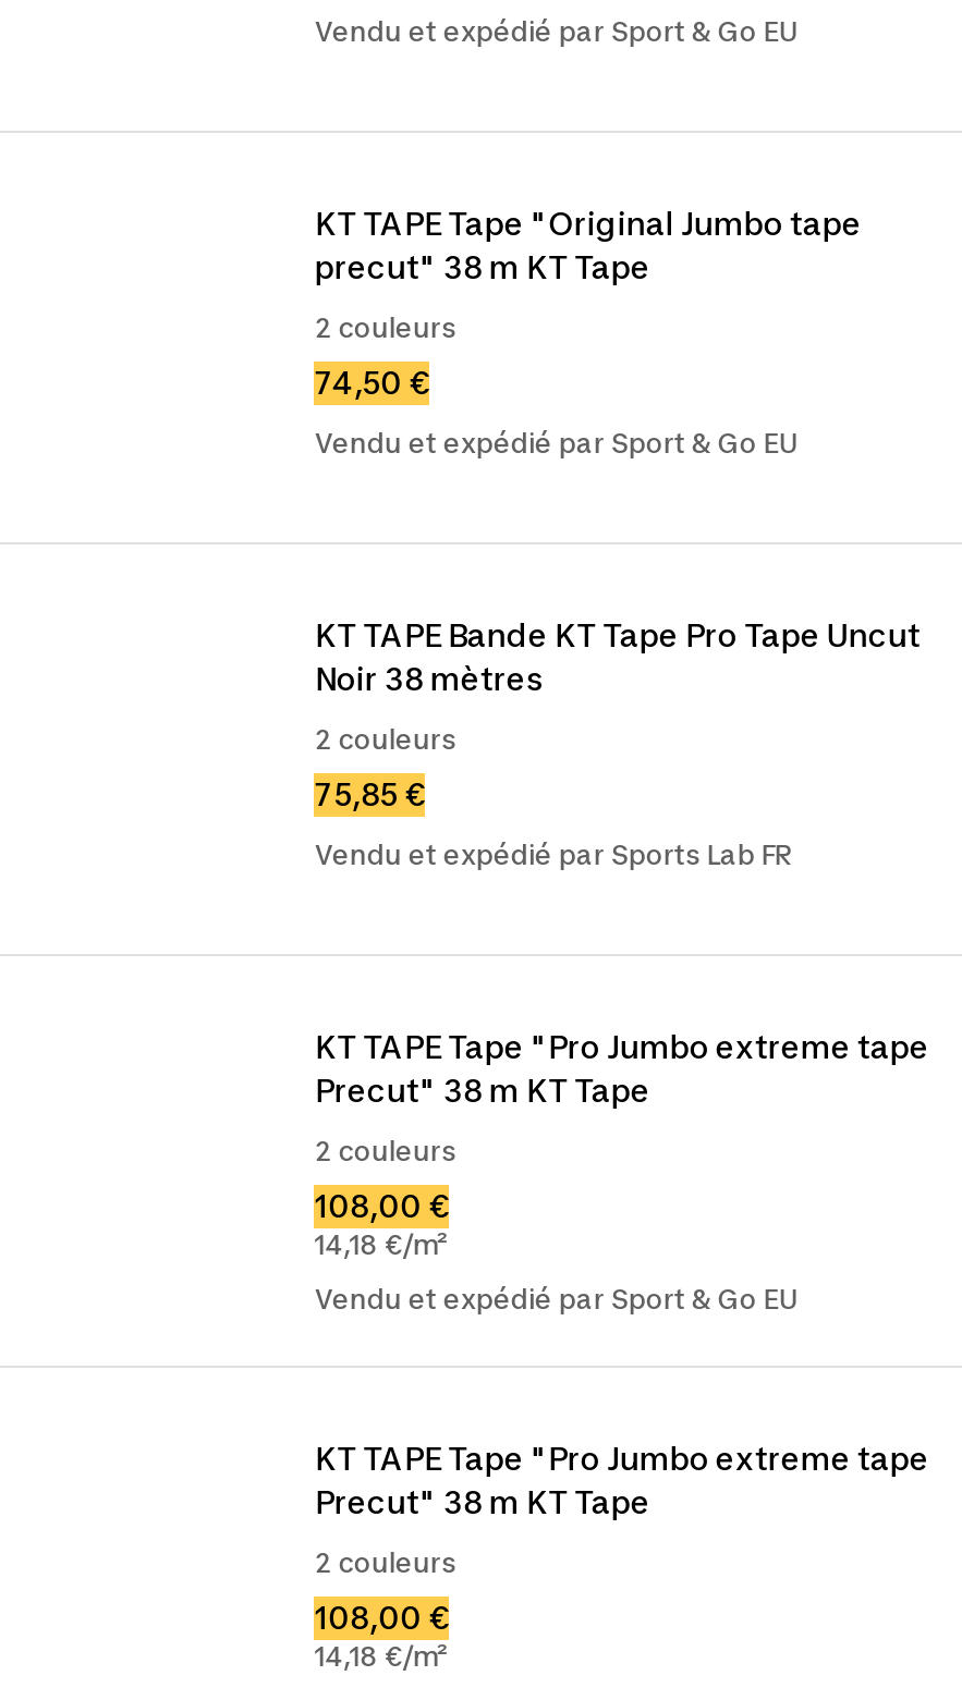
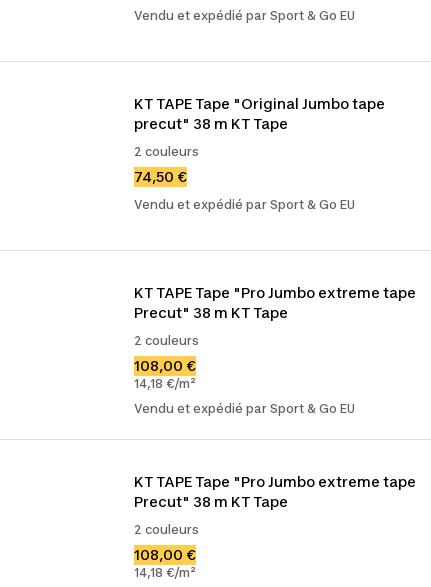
[314,616,920,871] KT TAPE Bande KT Tape Pro Tape Uncut | Noir 38 mètres | 2 couleurs | 75,85 € | Vendu et expédié par Sports Lab FR -> none

